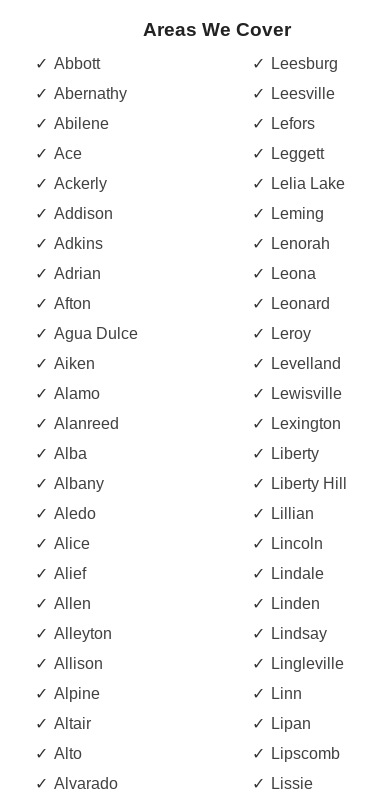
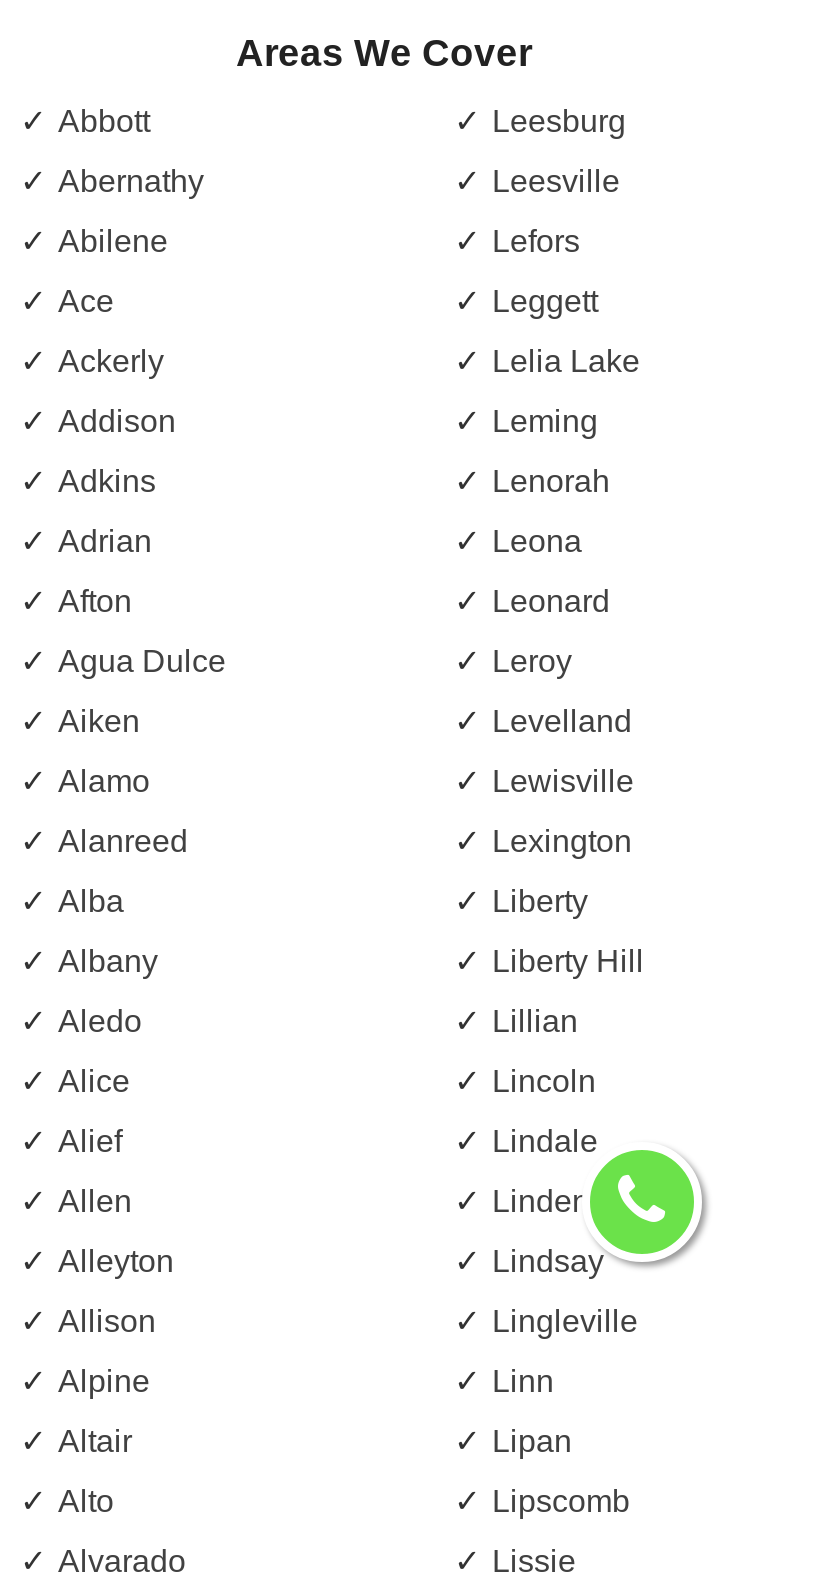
none -> [592,1148,710,1270] [image]

